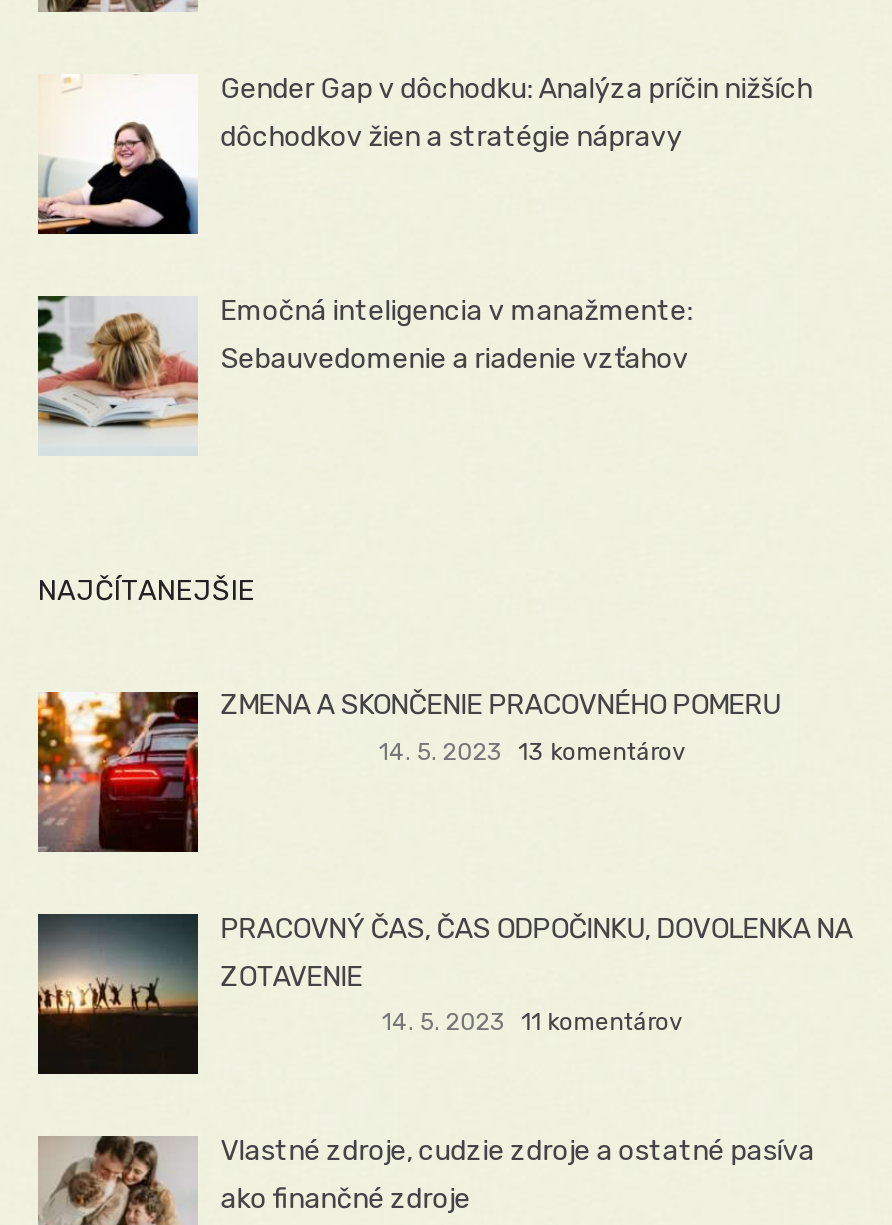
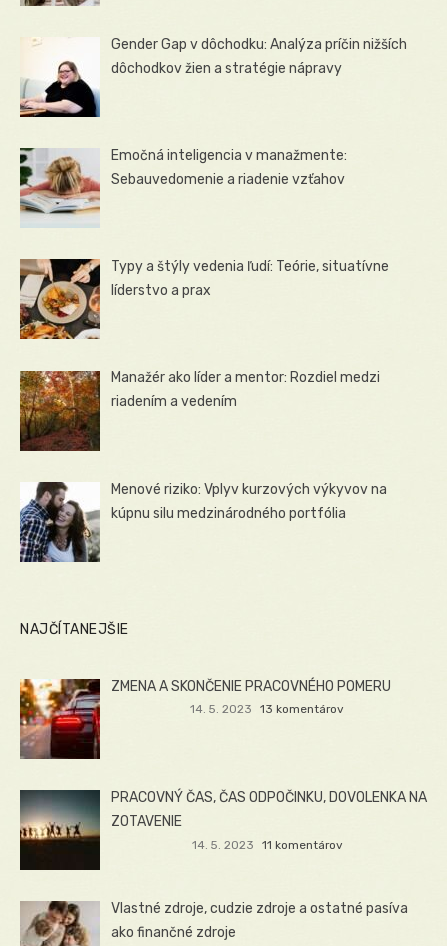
none -> [19,369,380,451] [image] | Manažér ako líder a mentor: Rozdiel medzi | riadením a vedením
none -> [19,481,387,563] [image] | Menové riziko: Vplyv kurzových výkyvov na | kúpnu silu medzinárodného portfólia
none -> [20,258,389,340] [image] | Typy a štýly vedenia ľudí: Teórie, situatívne | líderstvo a prax

